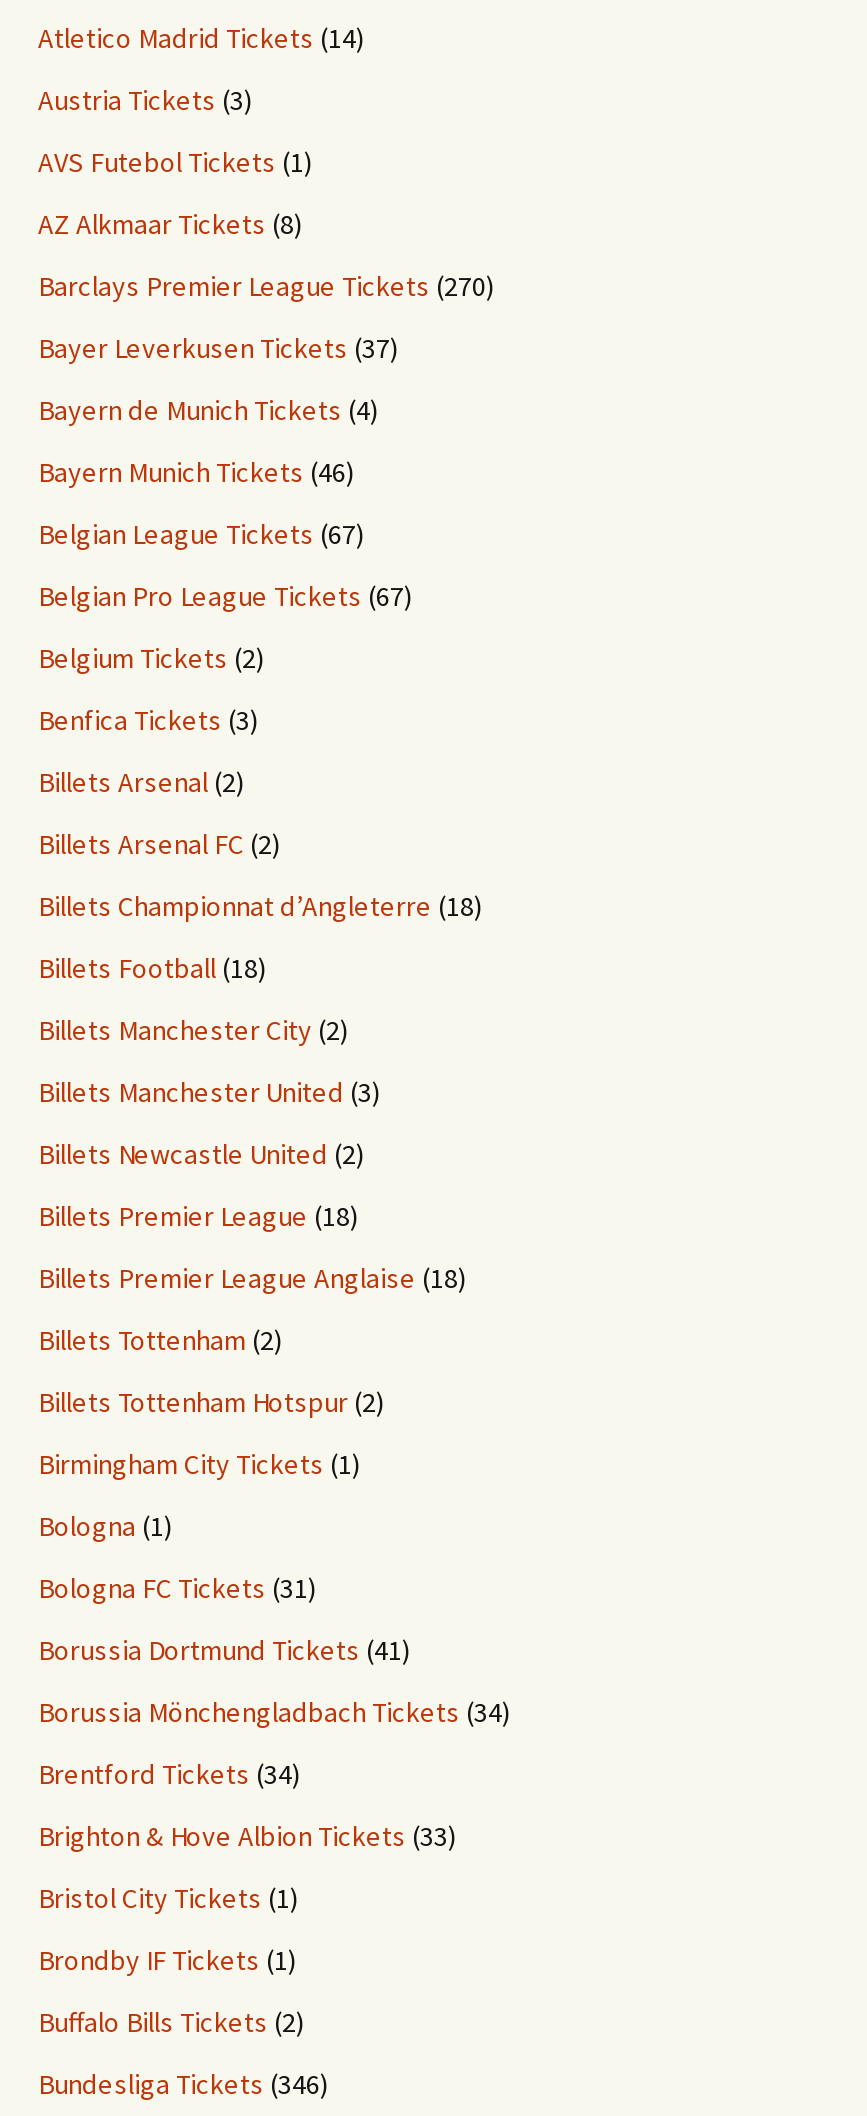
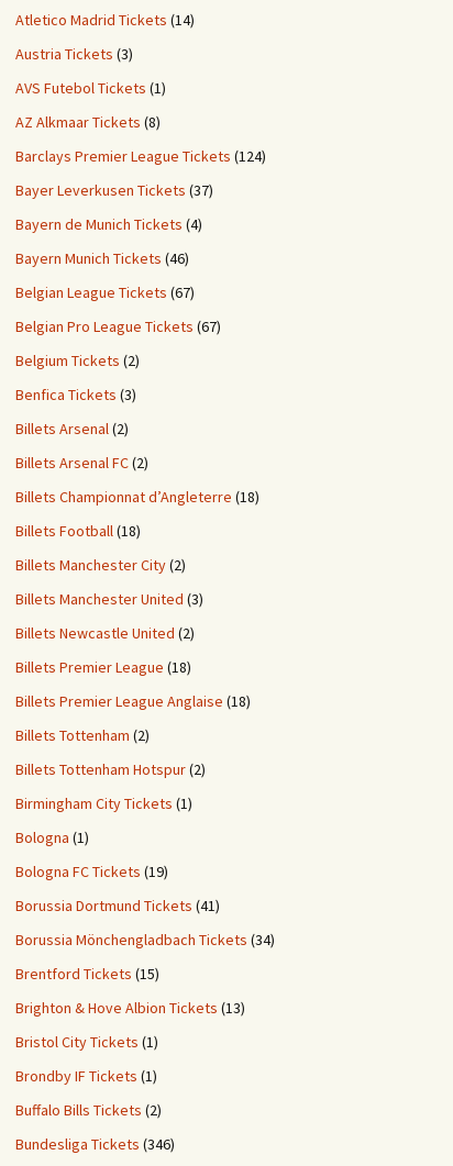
[38,269,494,305] Barclays Premier League Tickets (270) -> [15,147,266,166] Barclays Premier League Tickets (124)
[38,1571,316,1607] Bologna FC Tickets (31) -> [15,862,168,882] Bologna FC Tickets (19)
[38,1757,300,1793] Brentford Tickets (34) -> [15,964,159,984] Brentford Tickets (15)
[38,1819,456,1855] Brighton & Hove Albion Tickets (33) -> [15,998,245,1018] Brighton & Hove Albion Tickets (13)

